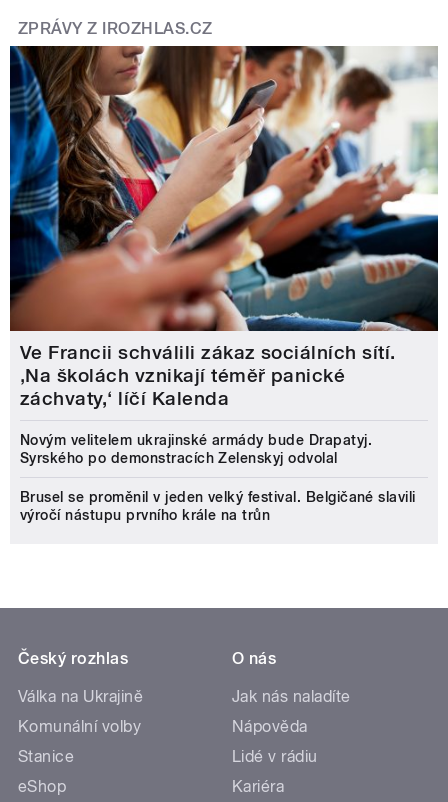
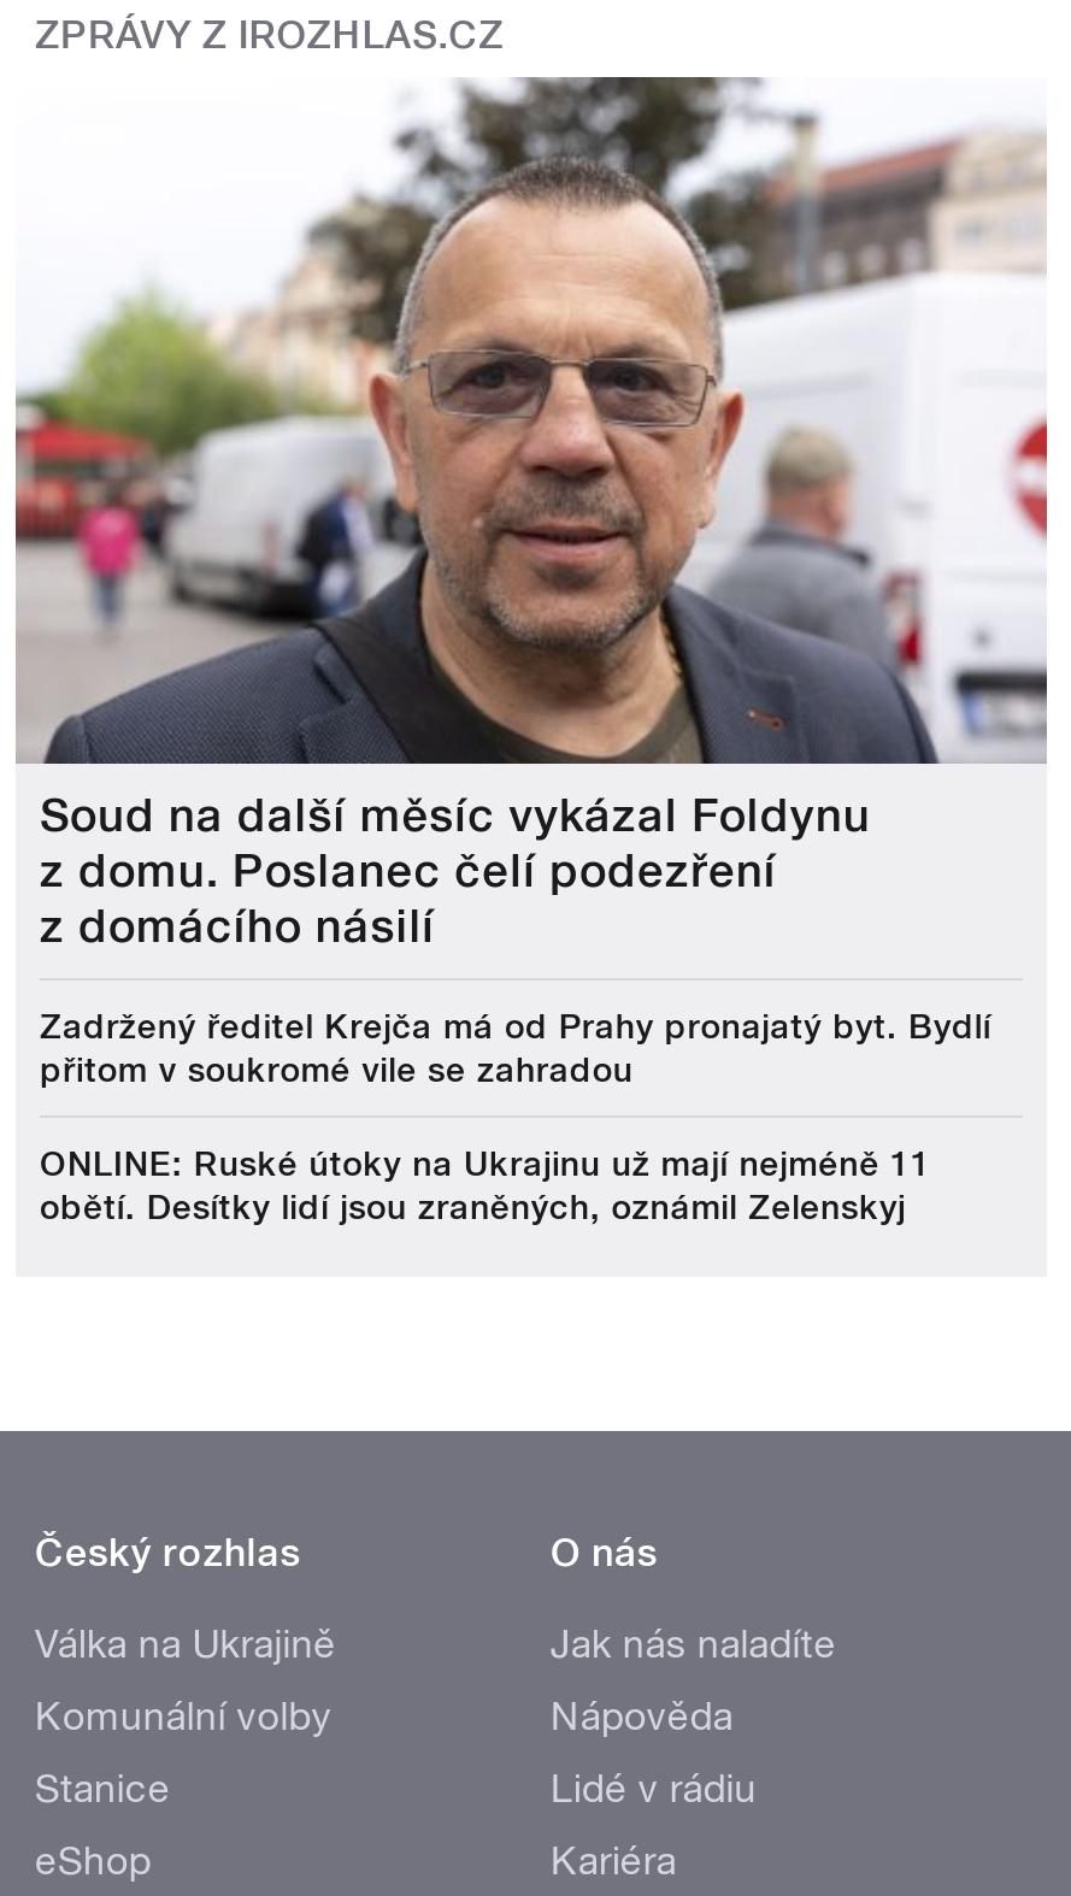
[9,45,439,410] [image] | Ve Francii schválili zákaz sociálních sítí. | ‚Na školách vznikají téměř panické | záchvaty,‘ líčí Kalenda -> [13,75,1049,954] [image] | Soud na další měsíc vykázal Foldynu | z domu. Poslanec čelí podezření | z domácího násilí
[20,432,372,466] Novým velitelem ukrajinské armády bude Drapatyj. | Syrského po demonstracích Zelenskyj odvolal -> [40,1007,991,1089] Zadržený ředitel Krejča má od Prahy pronajatý byt. Bydlí | přitom v soukromé vile se zahradou
[20,489,416,523] Brusel se proměnil v jeden velký festival. Belgičané slavili | výročí nástupu prvního krále na trůn -> [40,1144,931,1226] ONLINE: Ruské útoky na Ukrajinu už mají nejméně 11 | obětí. Desítky lidí jsou zraněných, oznámil Zelenskyj

